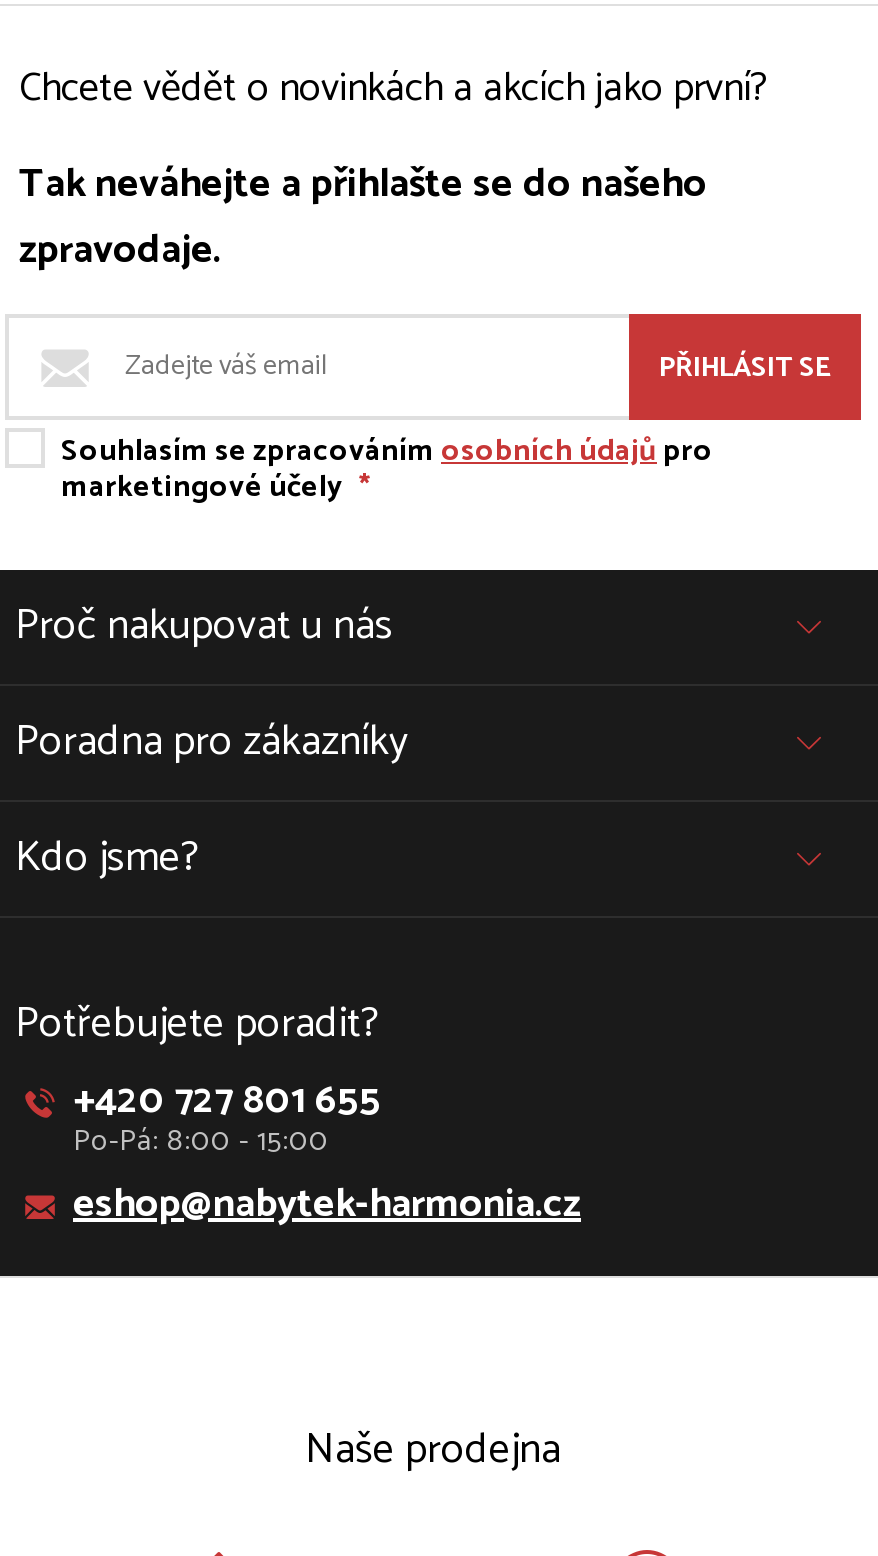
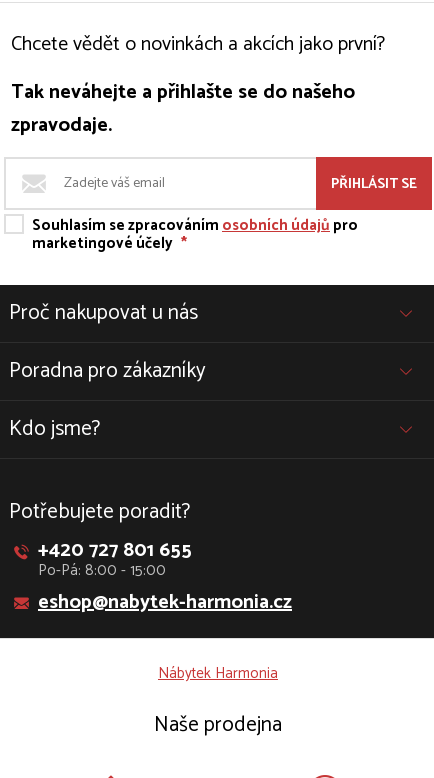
none -> [158,661,278,686] Nábytek Harmonia

